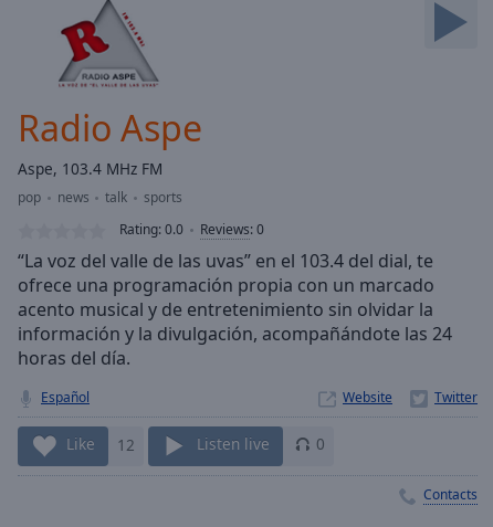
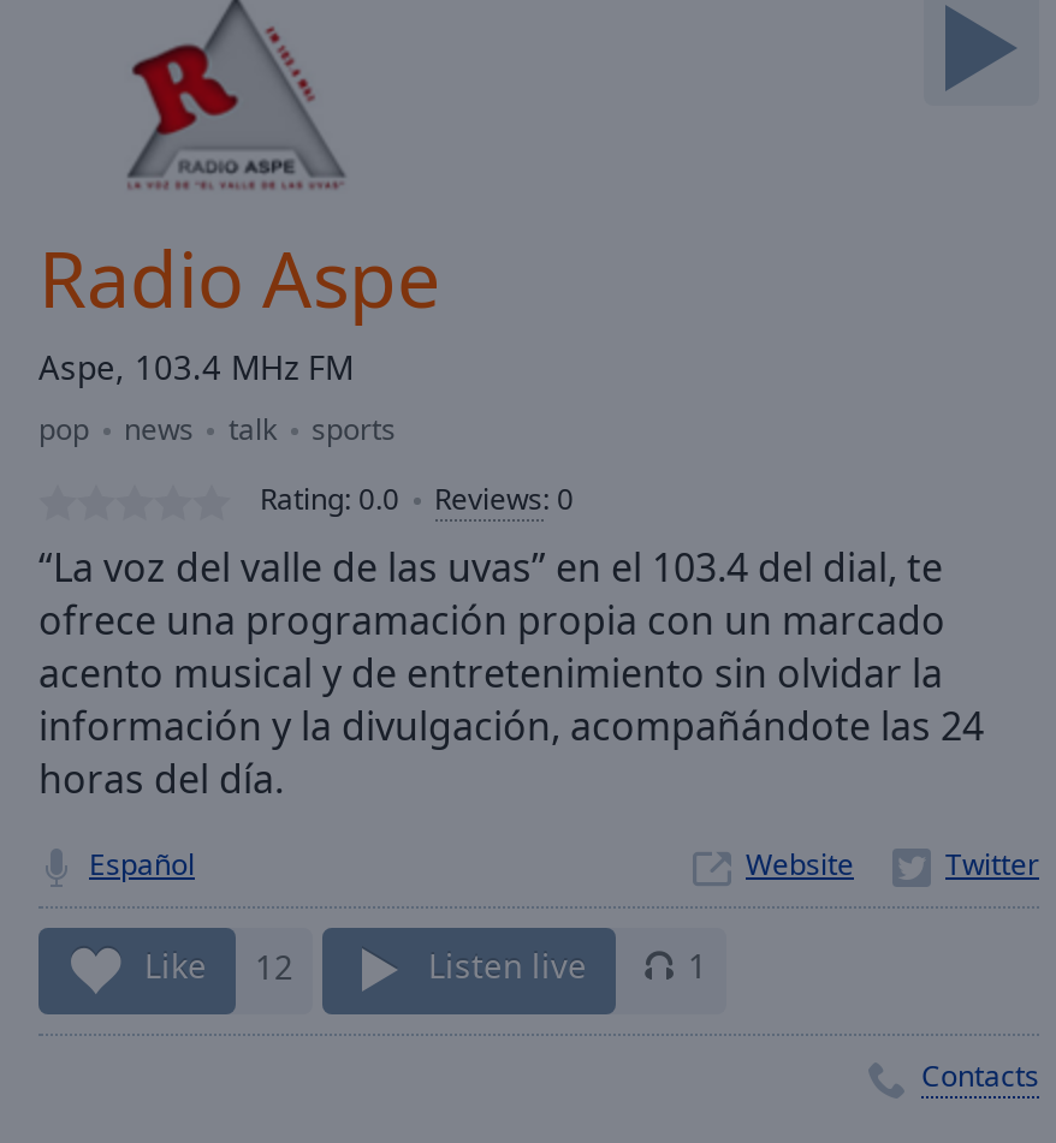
[316,434,325,455] 0 -> [688,943,707,989] 1

